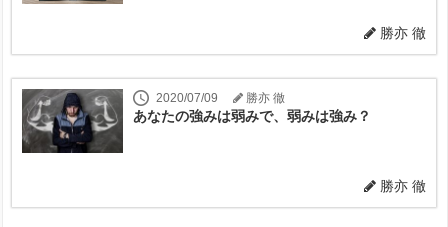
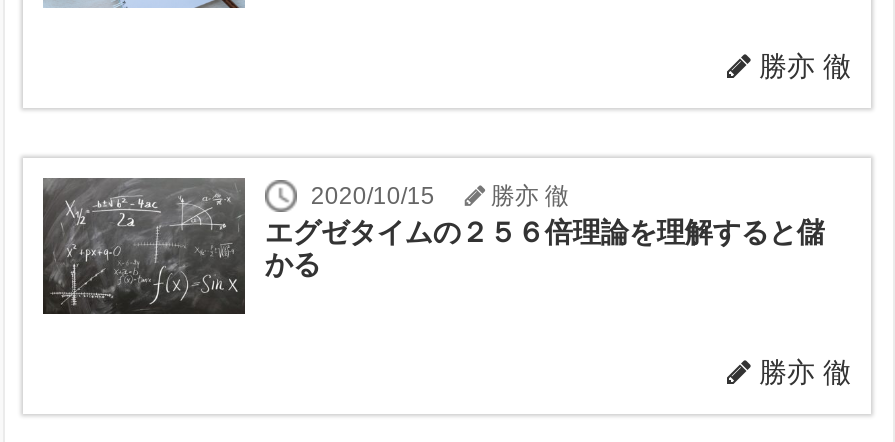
[22,91,371,157] [image] | あなたの強みは弱みで、弱みは強み？ -> [41,184,825,316] [image] | エグゼタイムの２５６倍理論を理解すると儲 | かる
[156,91,285,105] 2020/07/09 勝亦 徹 -> [311,183,569,211] 2020/10/15 勝亦 徹

